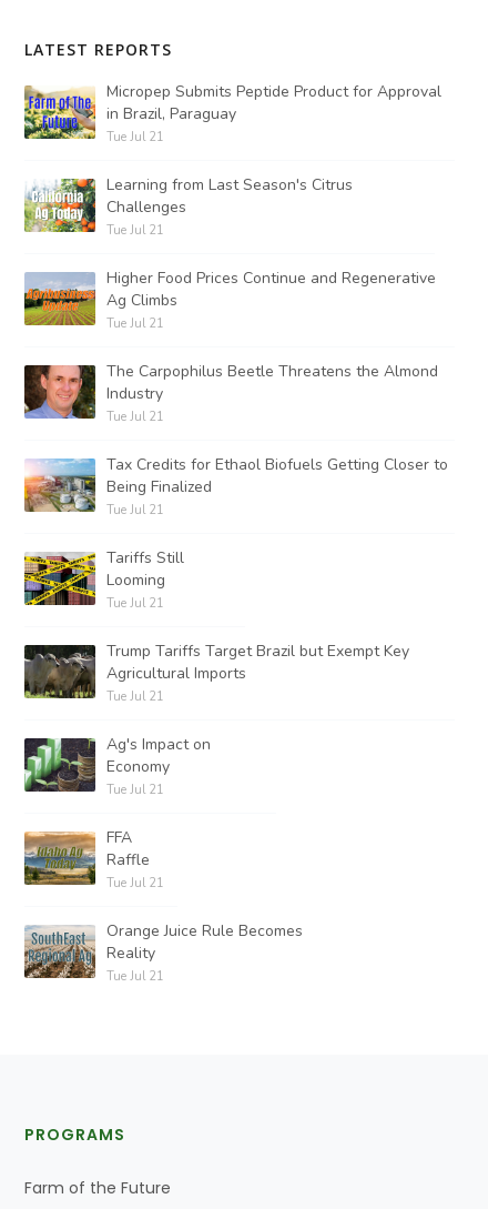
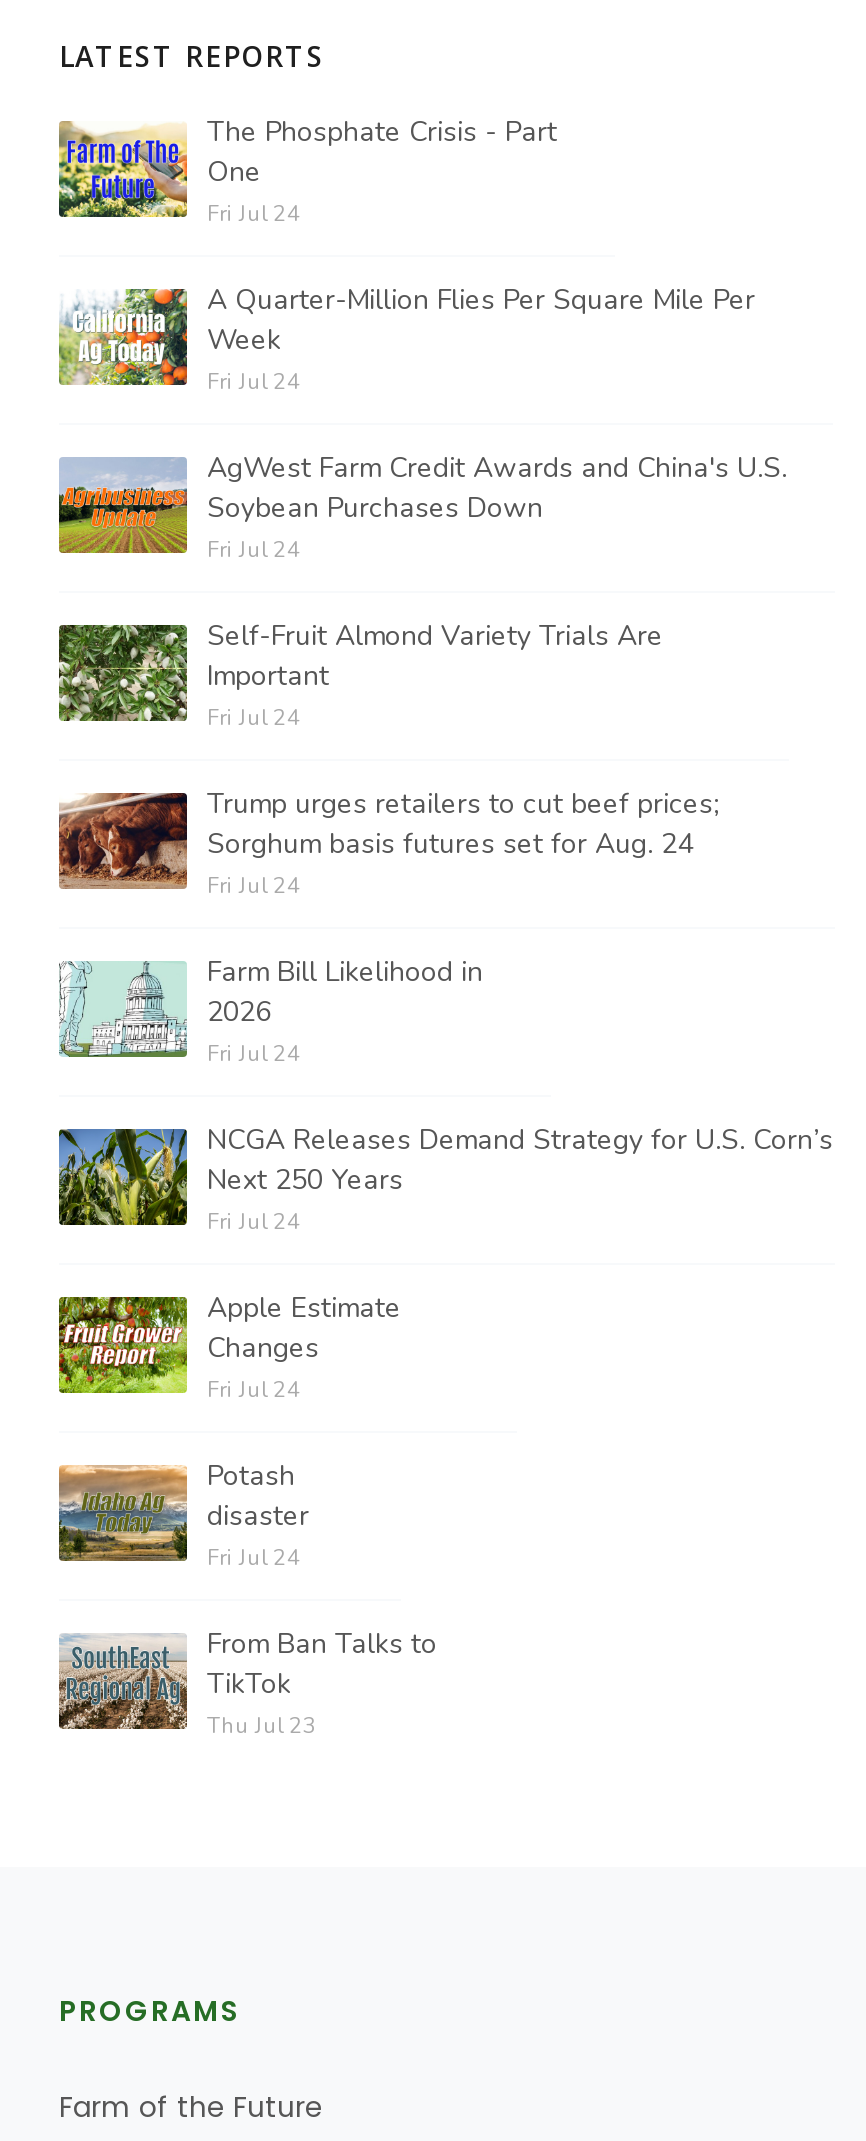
[106,81,441,145] Micropep Submits Peptide Product for Approval | in Brazil, Paraguay | Tue Jul 21 -> [207,113,557,229] The Phosphate Crisis - Part | One | Fri Jul 24
[106,174,353,239] Learning from Last Season's Citrus | Challenges | Tue Jul 21 -> [207,281,755,397] A Quarter-Million Flies Per Square Mile Per | Week | Fri Jul 24
[106,268,436,332] Higher Food Prices Continue and Regenerative | Ag Climbs | Tue Jul 21 -> [207,449,787,565] AgWest Farm Credit Awards and China's U.S. | Soybean Purchases Down | Fri Jul 24
[23,361,438,425] [image] | The Carpophilus Beetle Threatens the Almond | Industry | Tue Jul 21 -> [57,617,663,733] [image] | Self-Fruit Almond Variety Trials Are | Important | Fri Jul 24
[23,454,448,518] [image] | Tax Credits for Ethaol Biofuels Getting Closer to | Being Finalized | Tue Jul 21 -> [57,785,719,901] [image] | Trump urges retailers to cut beef prices; | Sorghum basis futures set for Aug. 24 | Fri Jul 24
[23,547,184,612] [image] | Tariffs Still | Looming | Tue Jul 21 -> [59,953,483,1069] [image] | Farm Bill Likelihood in | 2026 | Fri Jul 24
[23,641,409,705] [image] | Trump Tariffs Target Brazil but Exempt Key | Agricultural Imports | Tue Jul 21 -> [57,1121,833,1237] [image] | NCGA Releases Demand Strategy for U.S. Corn’s | Next 250 Years | Fri Jul 24
[24,734,211,798] [image] | Ag's Impact on | Economy | Tue Jul 21 -> [57,1289,401,1405] [image] | Apple Estimate | Changes | Fri Jul 24
[106,827,164,891] FFA | Raffle | Tue Jul 21 -> [207,1457,309,1573] Potash | disaster | Fri Jul 24
[106,920,303,985] Orange Juice Rule Becomes | Reality | Tue Jul 21 -> [207,1625,437,1741] From Ban Talks to | TikTok | Thu Jul 23

